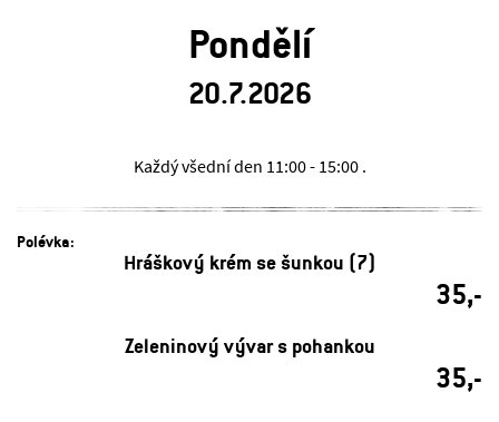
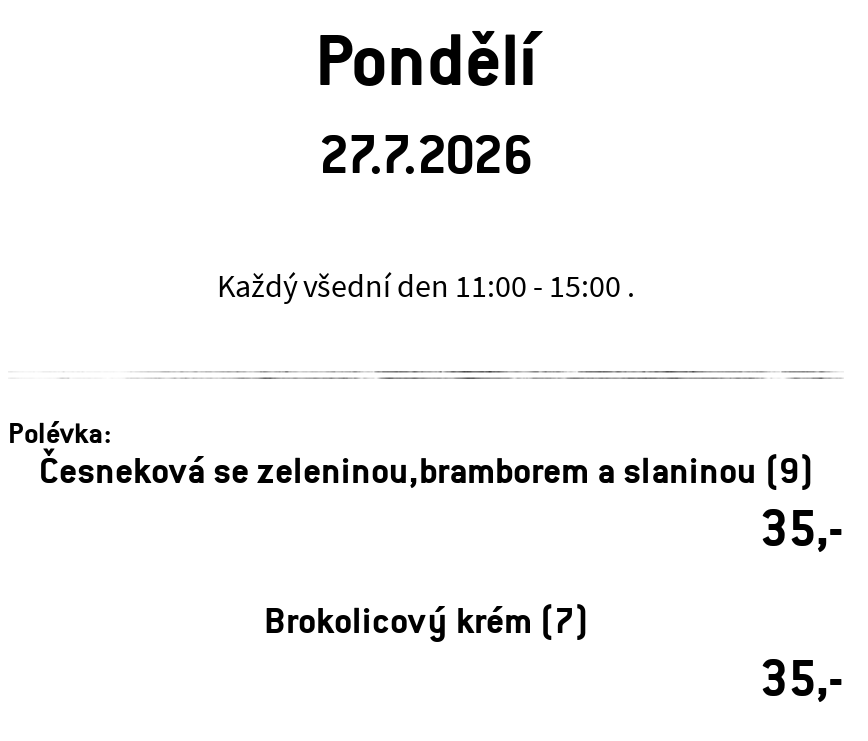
[188,73,311,112] 20.7.2026 -> [319,119,533,189] 27.7.2026
[124,249,375,275] Hráškový krém se šunkou (7) -> [39,447,813,493] Česneková se zeleninou,bramborem a slaninou (9)
[124,333,375,358] Zeleninový vývar s pohankou -> [264,597,588,643] Brokolicový krém (7)

